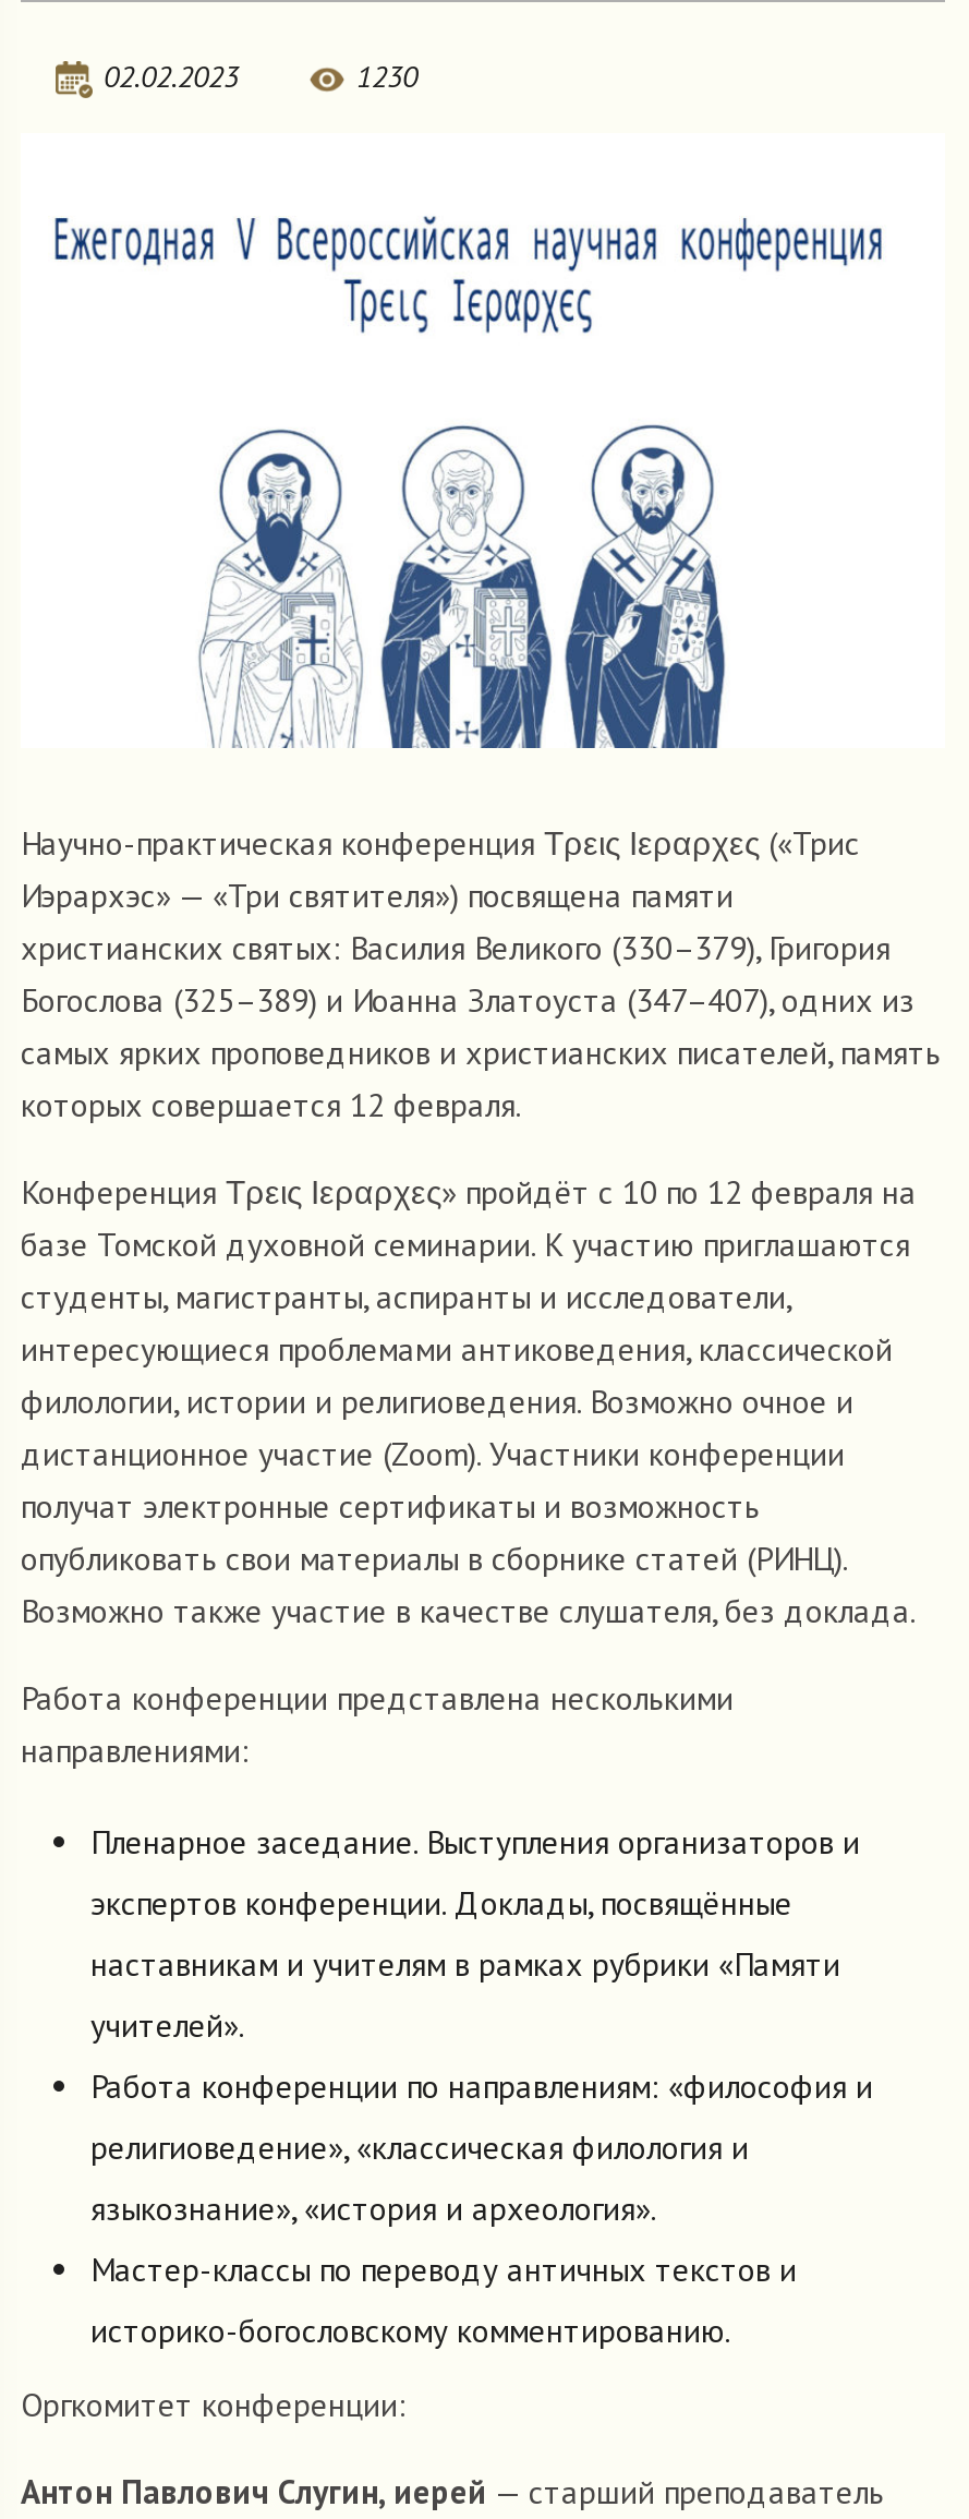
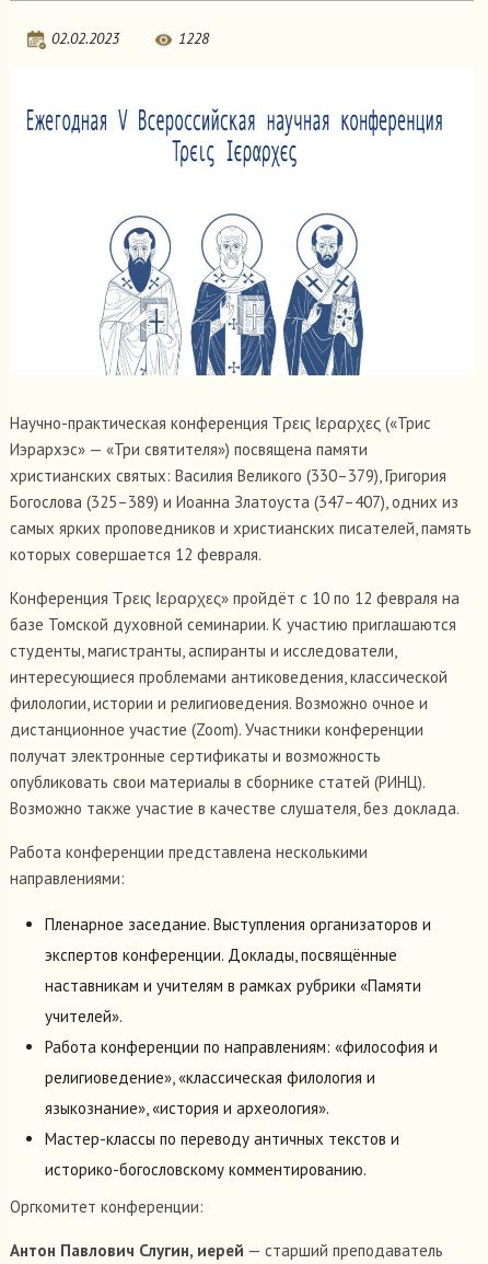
[356,56,417,96] 1230 -> [178,28,209,48] 1228

